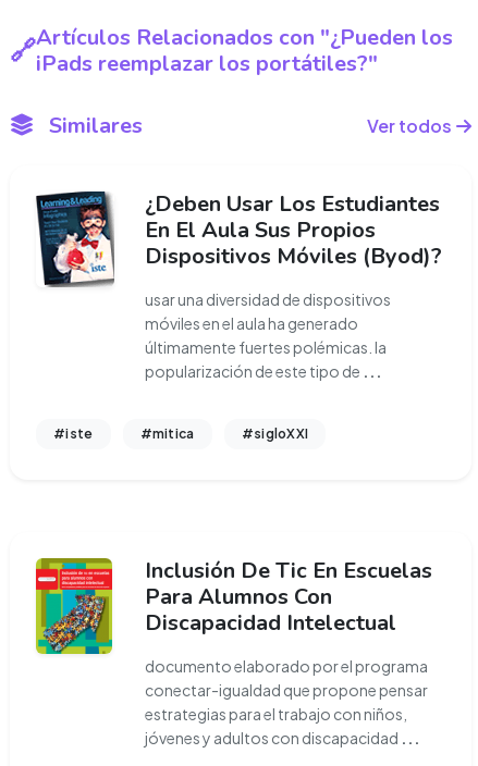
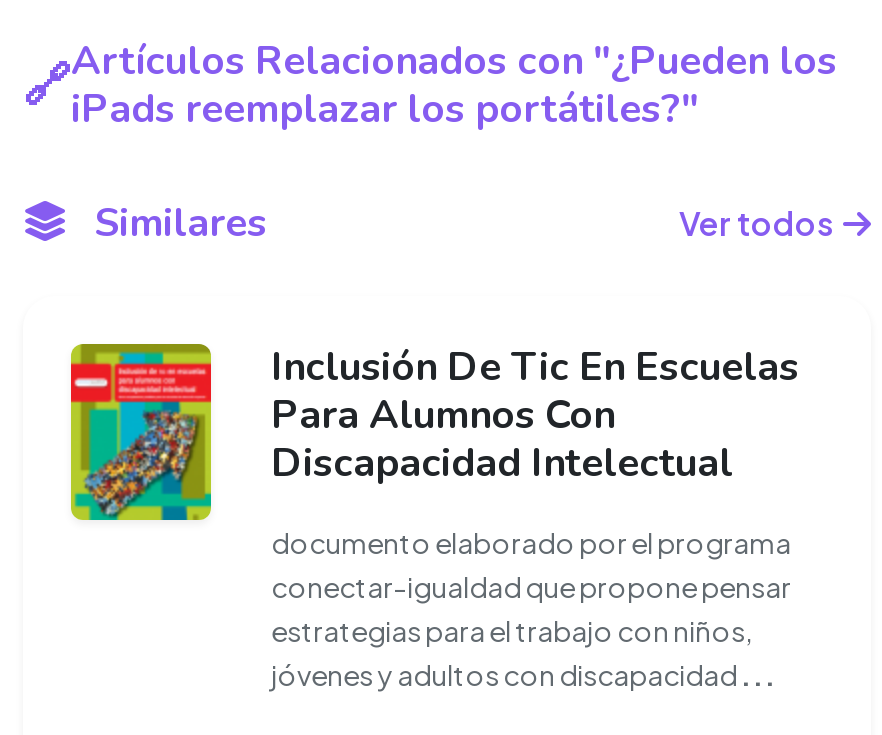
[35,189,442,442] [image] | ¿Deben Usar Los Estudiantes | En El Aula Sus Propios | Dispositivos Móviles (Byod)? | usar una diversidad de dispositivos | móviles en el aula ha generado | últimamente fuertes polémicas. la | popularización de este tipo de... | #iste | #mitica | #sigloXXI -> none

